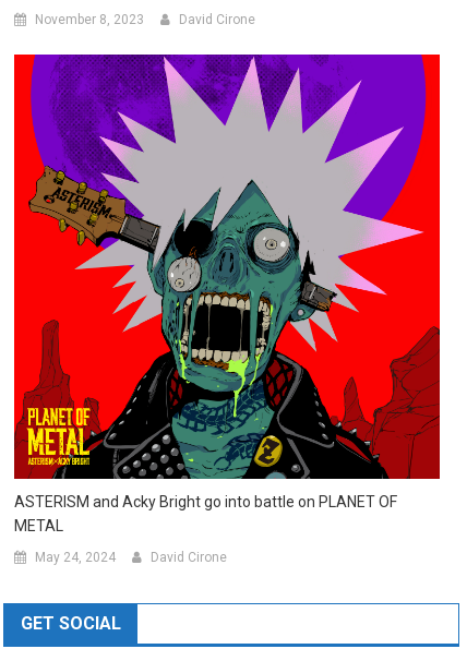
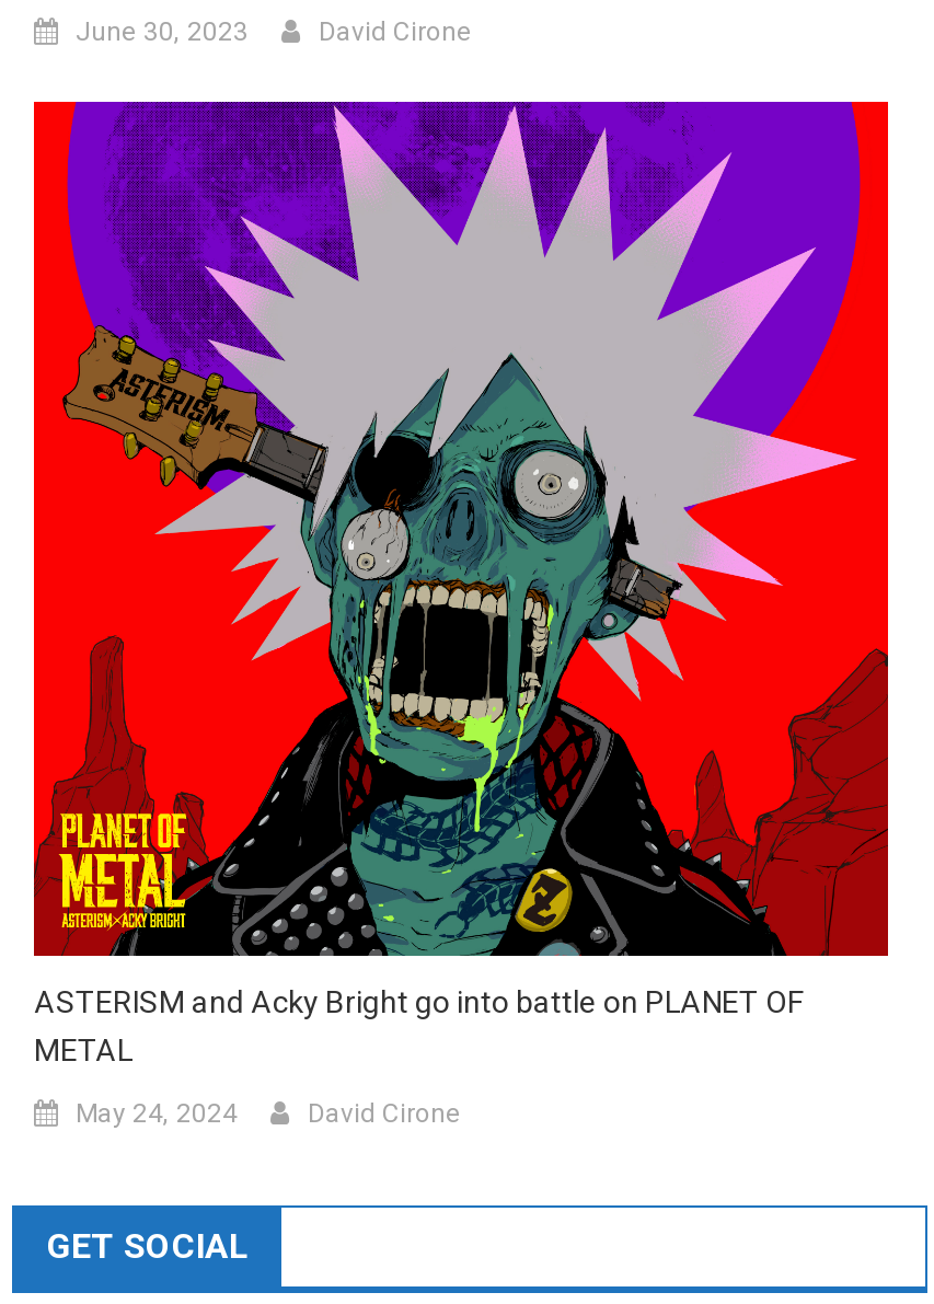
[35,12,144,27] November 8, 2023 -> [76,17,249,48] June 30, 2023

